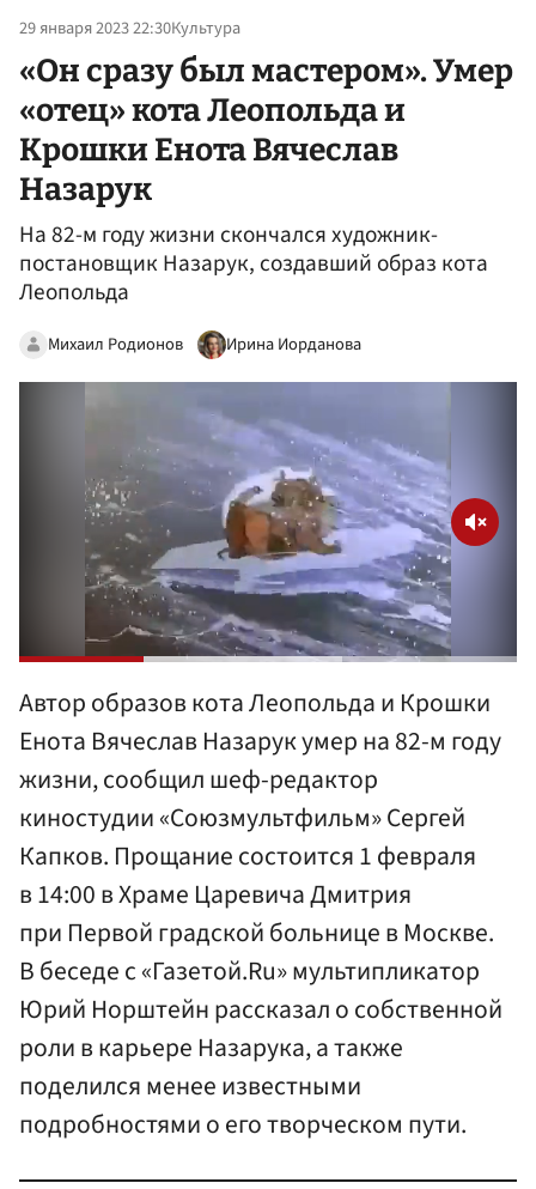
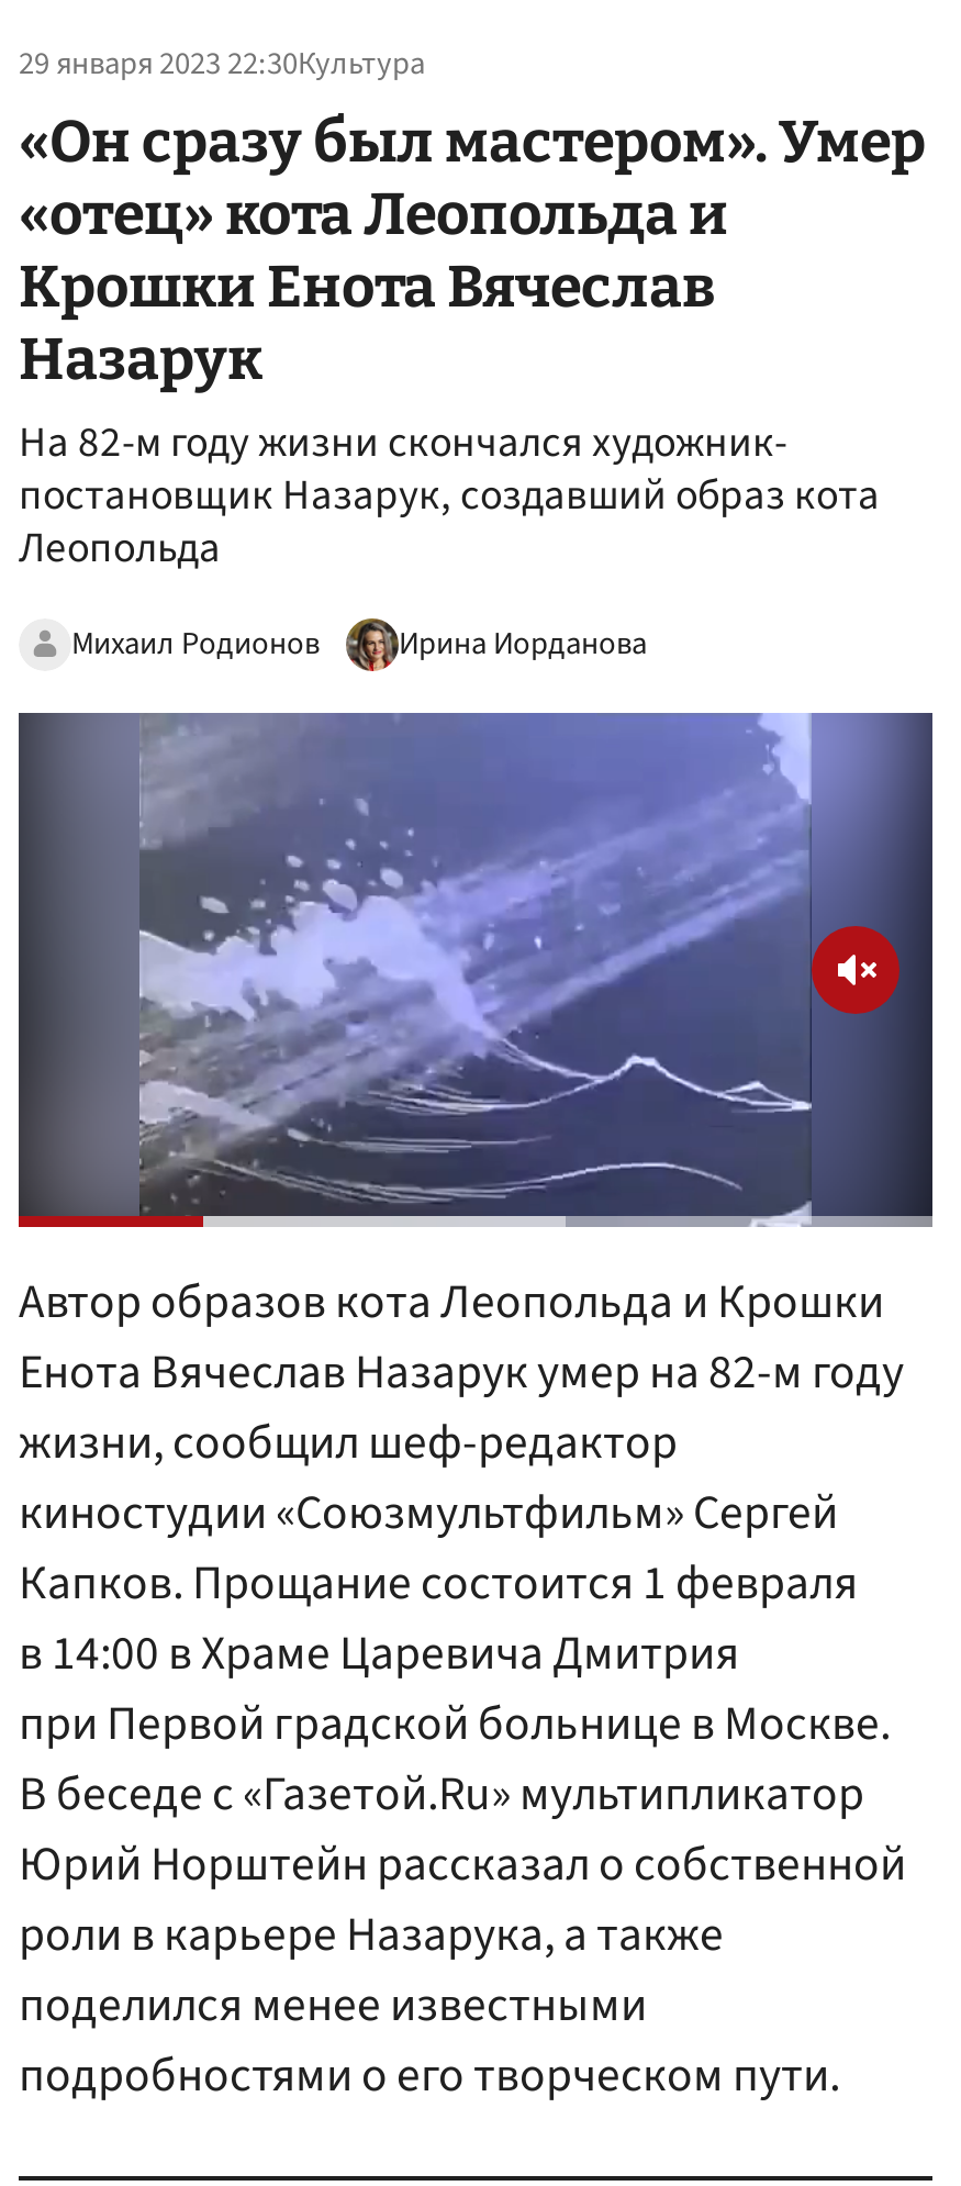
[22,382,517,663] [image] -> [21,713,930,1227] [image]

